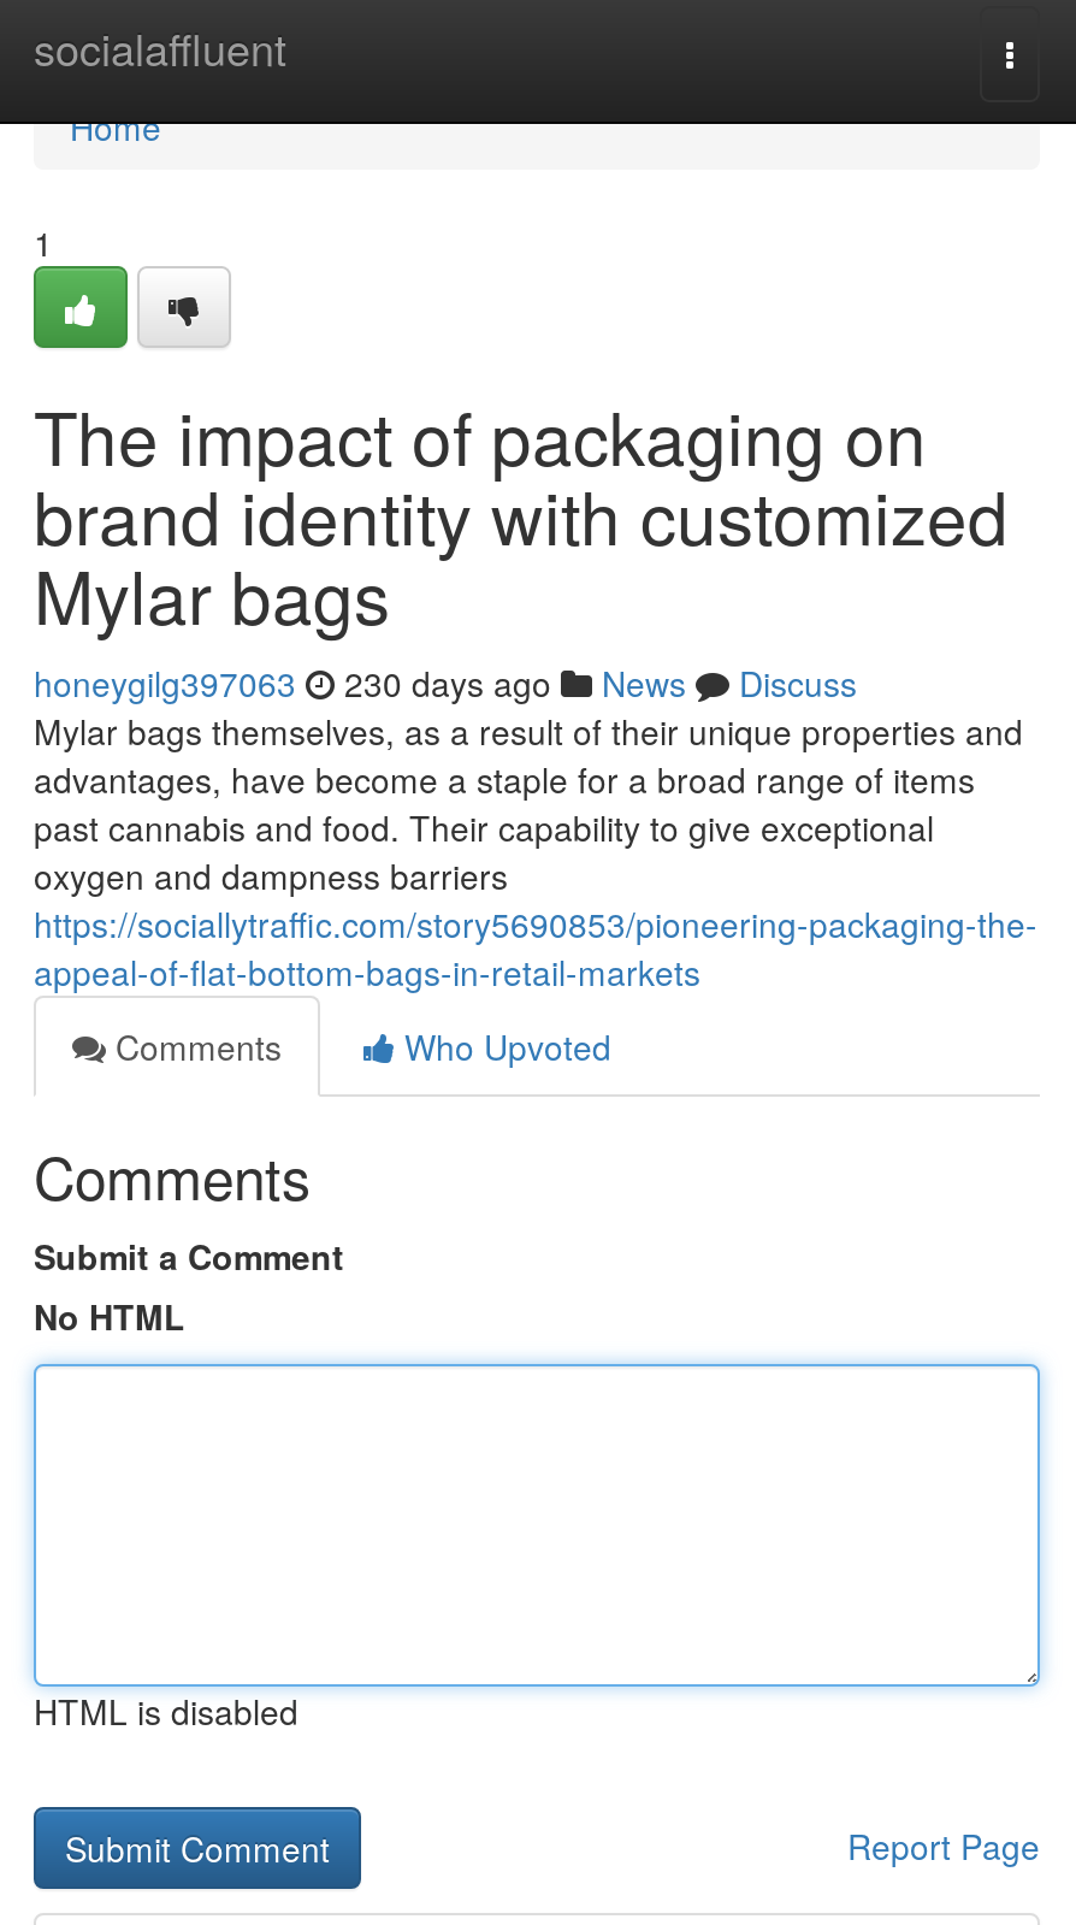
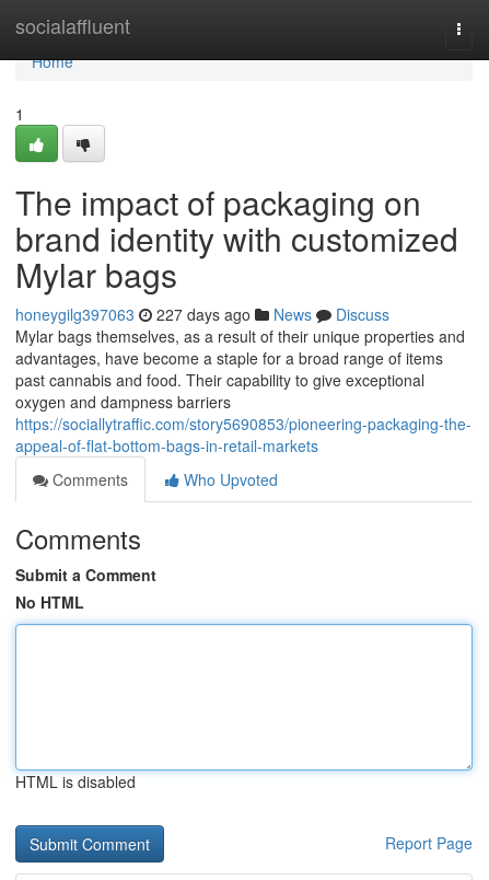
[34,659,857,707] honeygilg397063 230 days ago News Discuss -> [15,303,389,325] honeygilg397063 227 days ago News Discuss

